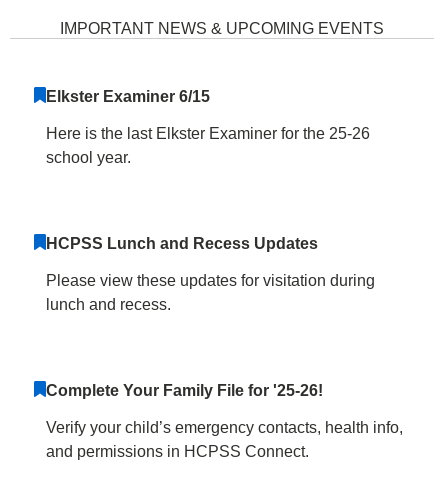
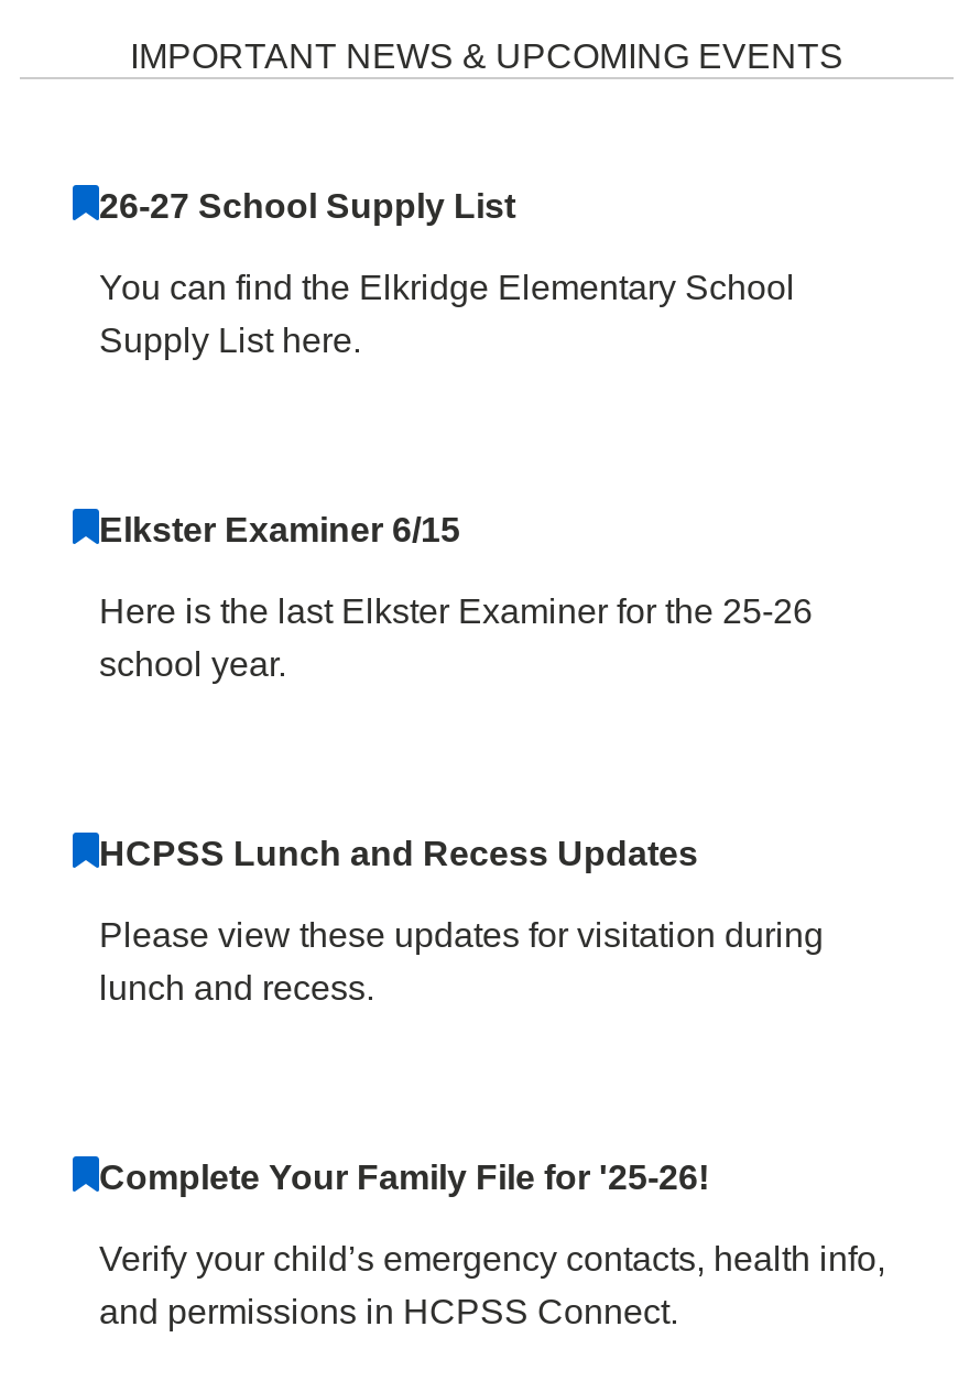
none -> [99,187,795,359] 26-27 School Supply List | You can find the Elkridge Elementary School | Supply List here.

